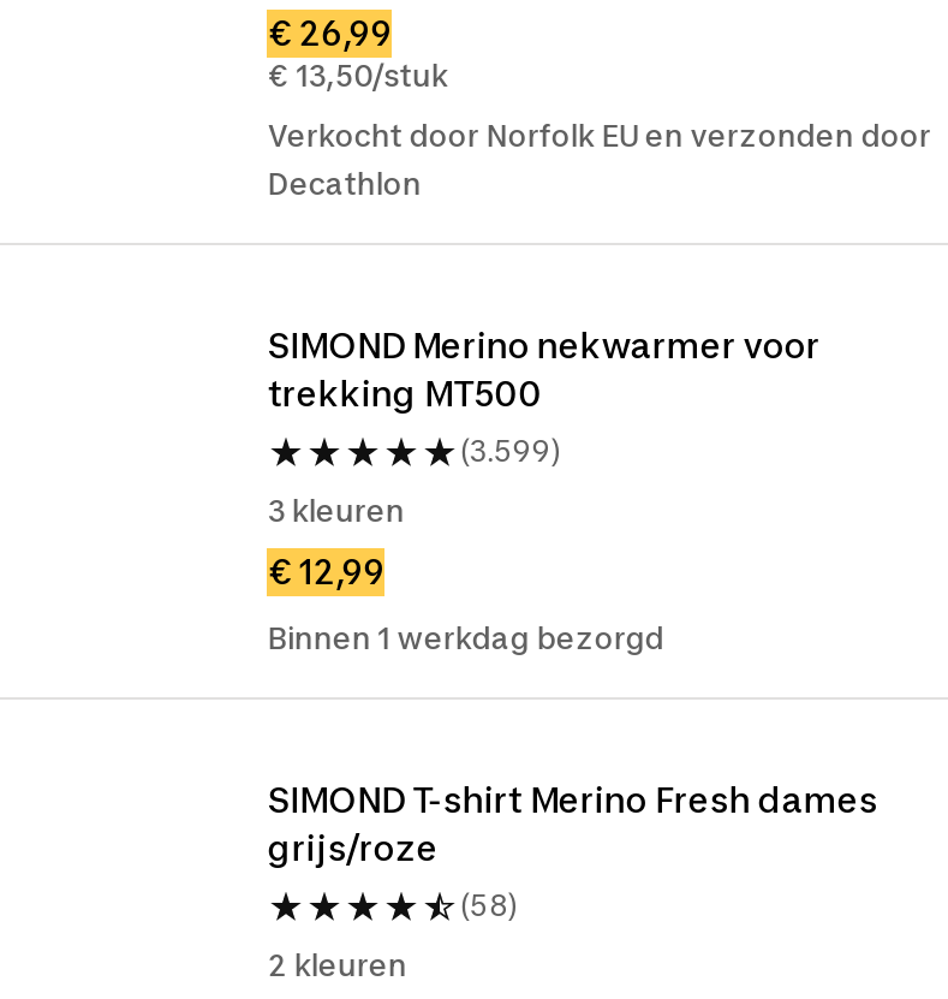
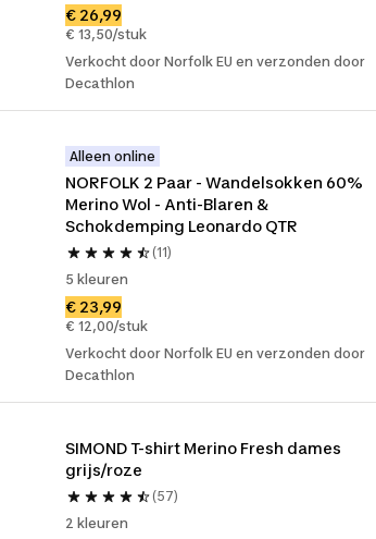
[267,325,820,656] SIMOND Merino nekwarmer voor | trekking MT500 | (3.599) | 3 kleuren | € 12,99 | Binnen 1 werkdag bezorgd -> [66,148,365,383] Alleen online | NORFOLK 2 Paar - Wandelsokken 60% | Merino Wol - Anti-Blaren & | Schokdemping Leonardo QTR | (11) | 5 kleuren | € 23,99 | € 12,00/stuk | Verkocht door Norfolk EU en verzonden door | Decathlon
[460,887,517,923] (58) -> [152,488,179,504] (57)

